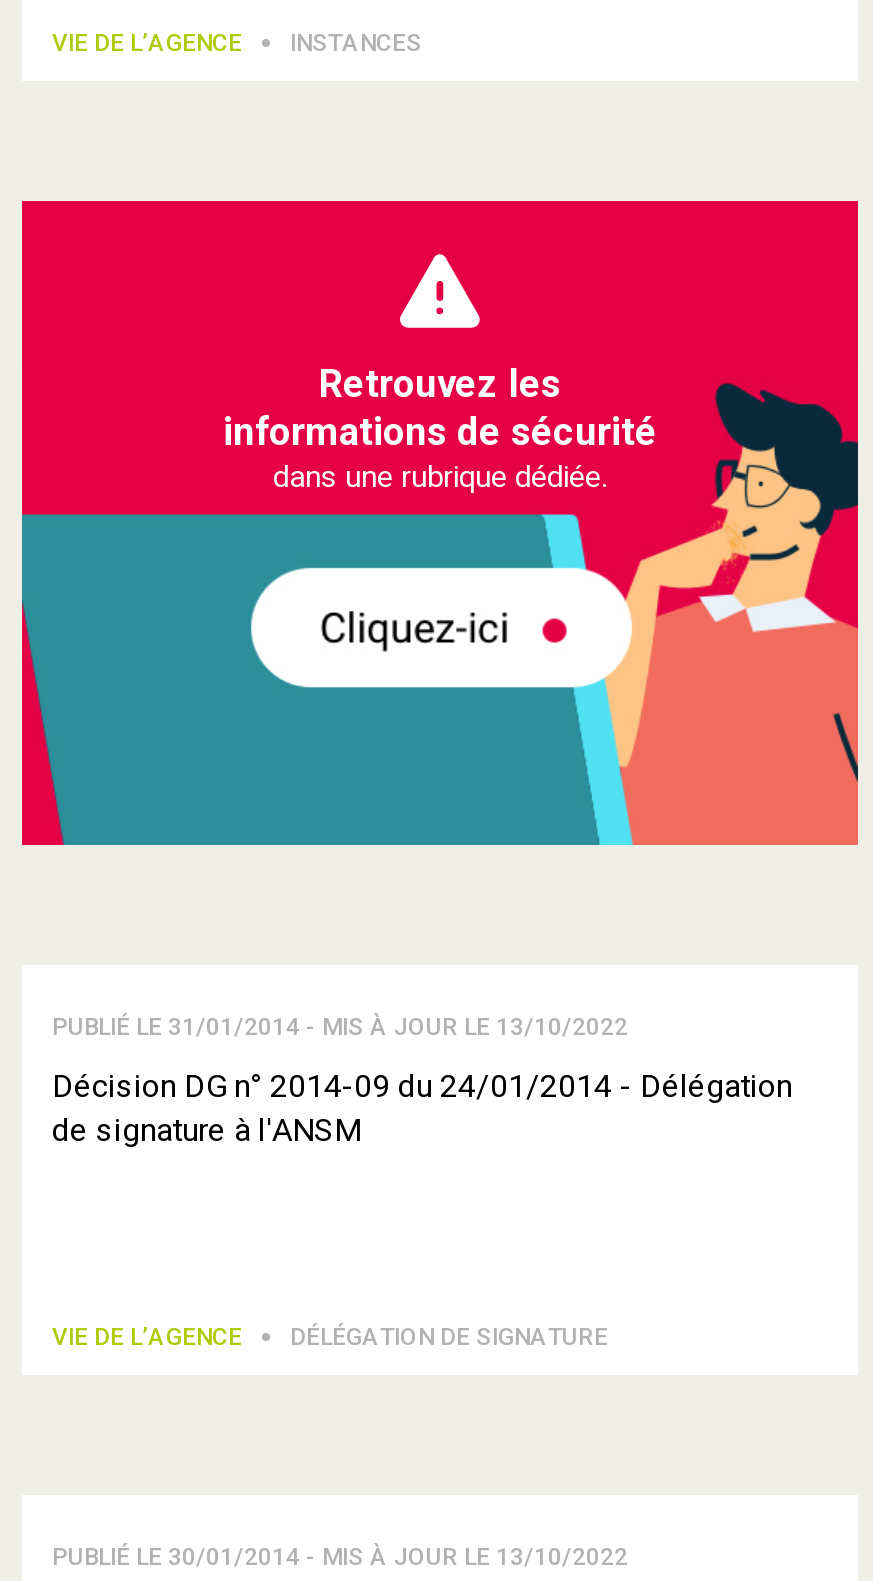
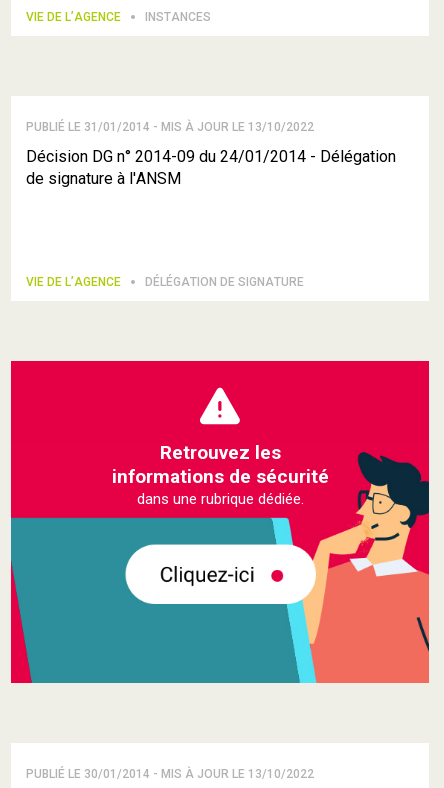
moved [20,199,860,847] -> [10,360,430,684]: [image] | Retrouvez les | informations de sécurité | dans une rubrique dédiée.
moved [52,1013,792,1351] -> [26,120,396,289]: PUBLIÉ LE 31/01/2014 - MIS À JOUR LE 13/10/2022 | Décision DG n° 2014-09 du 24/01/2014 - Délégation | de signature à l'ANSM | VIE DE L’AGENCE | DÉLÉGATION DE SIGNATURE

